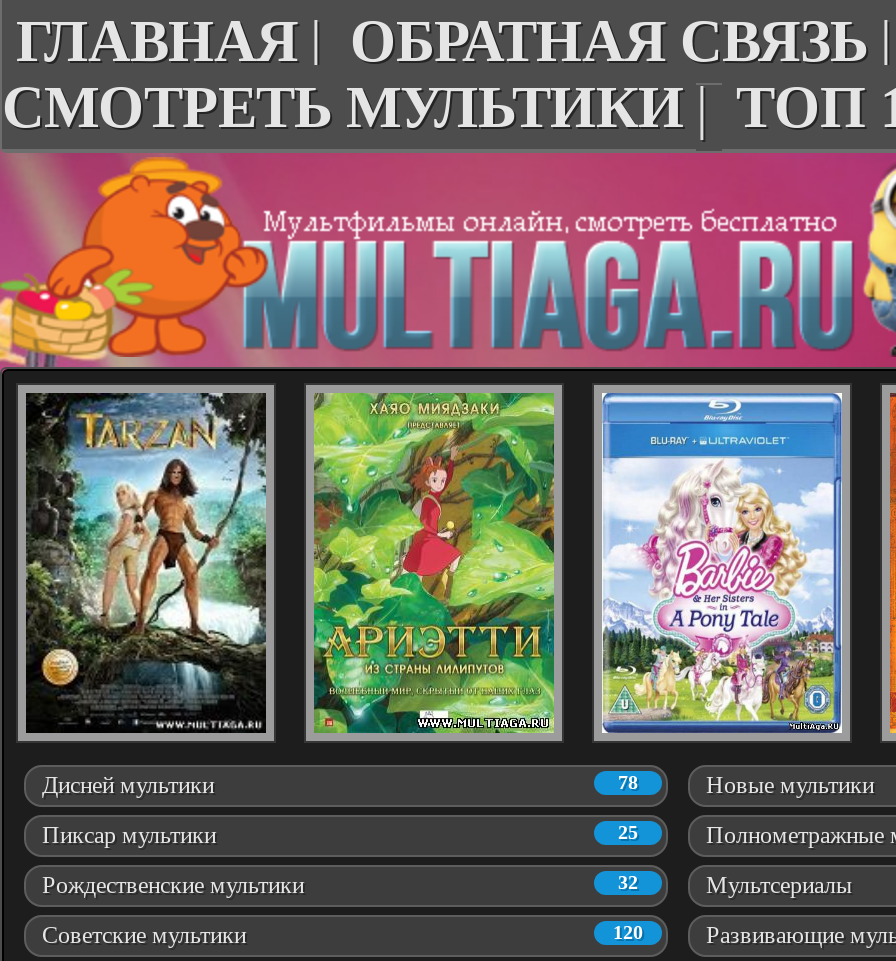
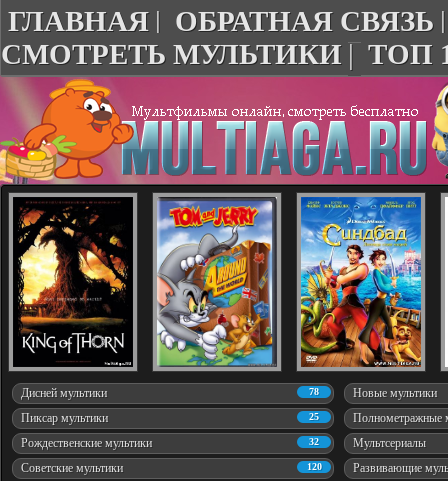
[26,393,268,729] [image] -> [13,196,134,366] [image]
[312,393,556,733] [image] -> [156,196,278,367] [image]
[600,393,844,735] [image] -> [300,196,422,368] [image]

